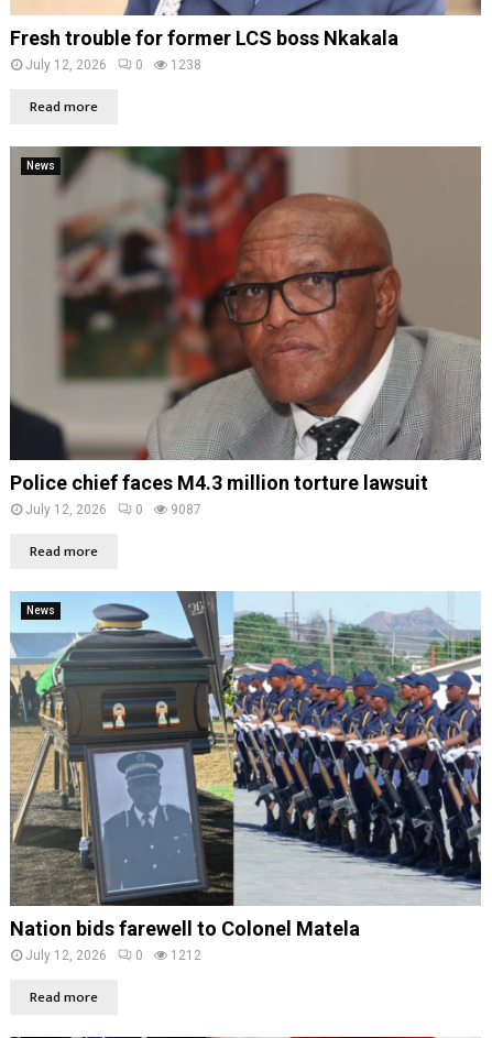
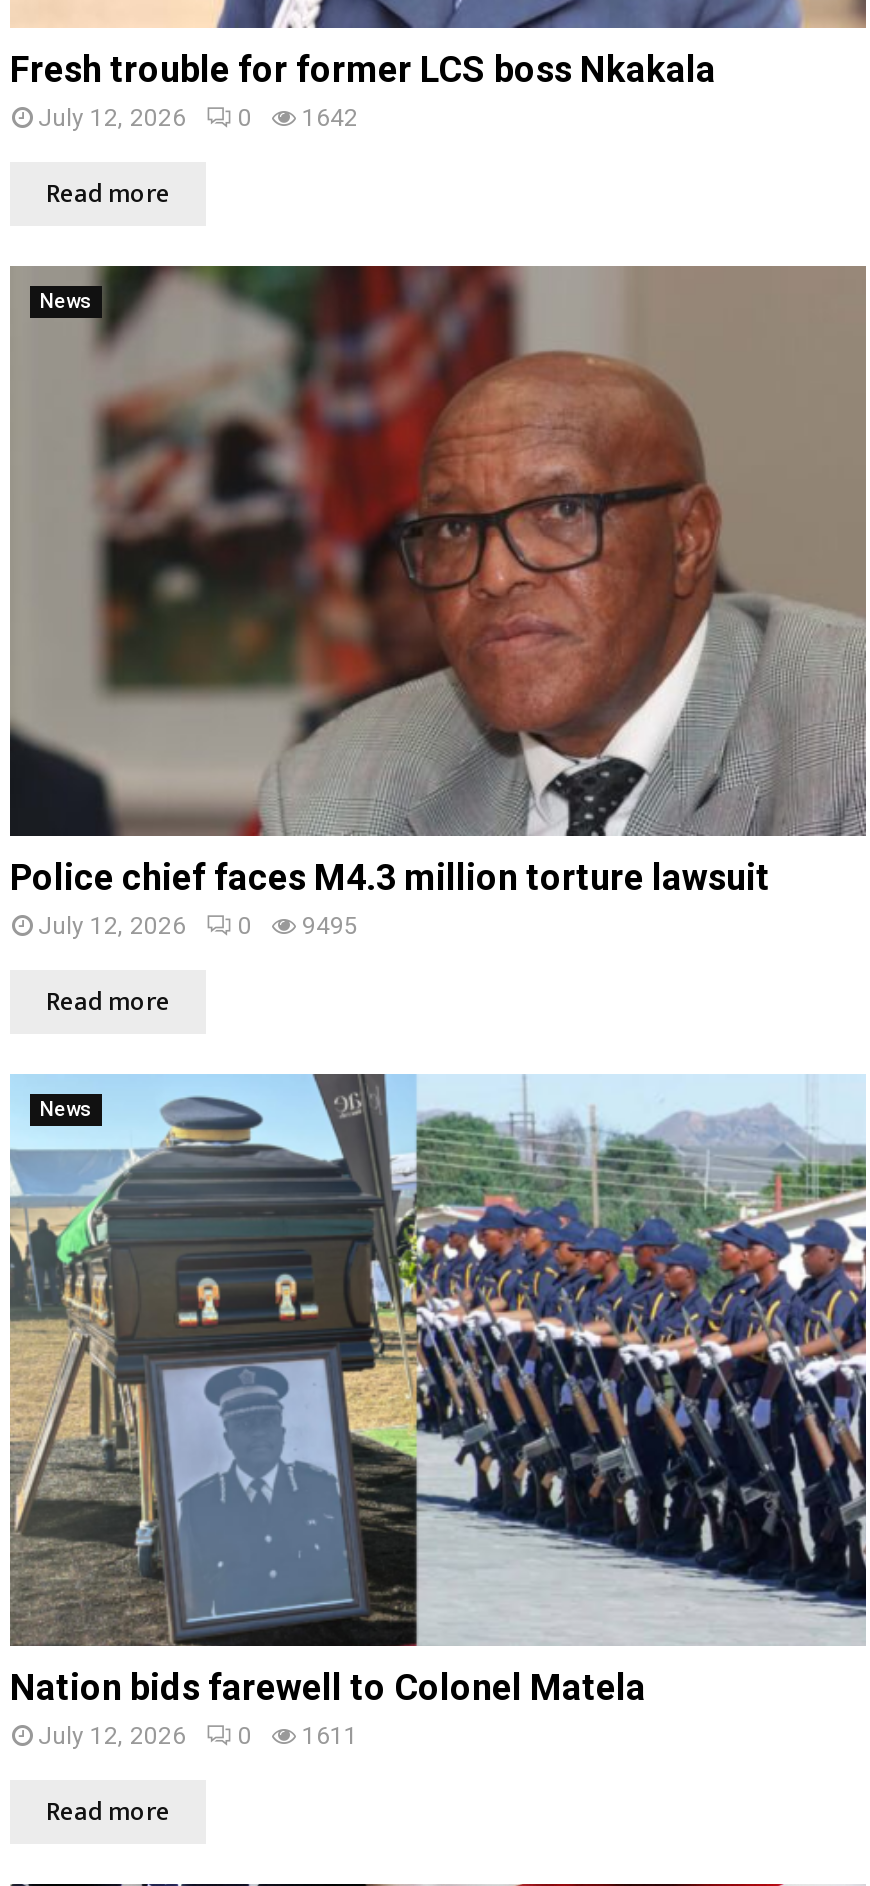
[25,57,201,73] July 12, 2026 0 1238 -> [38,104,358,132] July 12, 2026 0 1642
[25,502,201,518] July 12, 2026 0 9087 -> [38,913,358,941] July 12, 2026 0 9495
[25,947,201,963] July 12, 2026 0 1212 -> [38,1721,358,1749] July 12, 2026 0 1611

